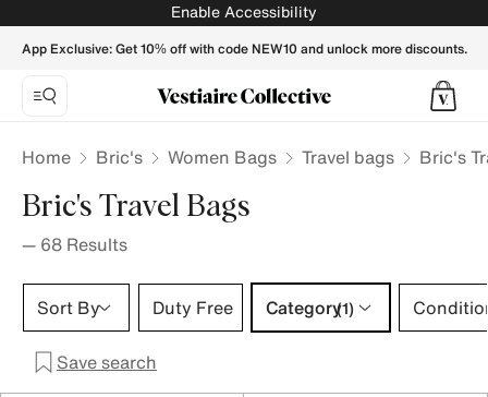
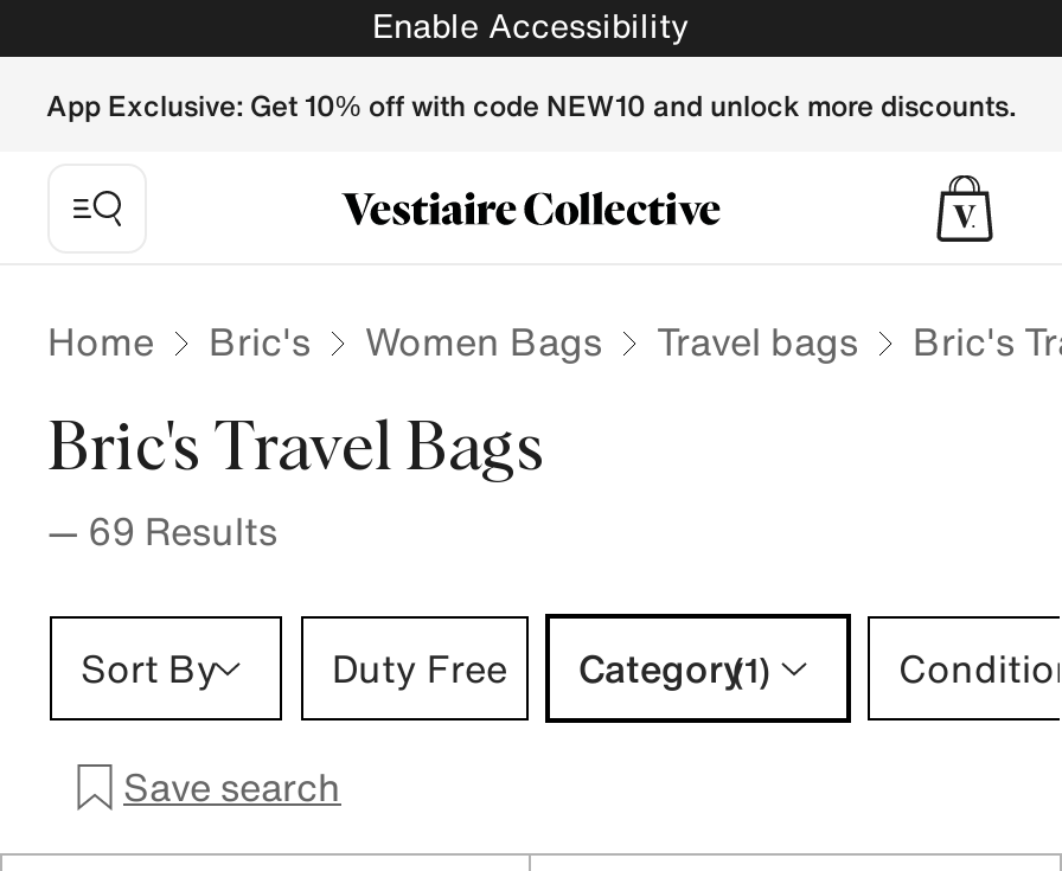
[22,231,127,257] — 68 Results -> [47,502,277,559] — 69 Results

